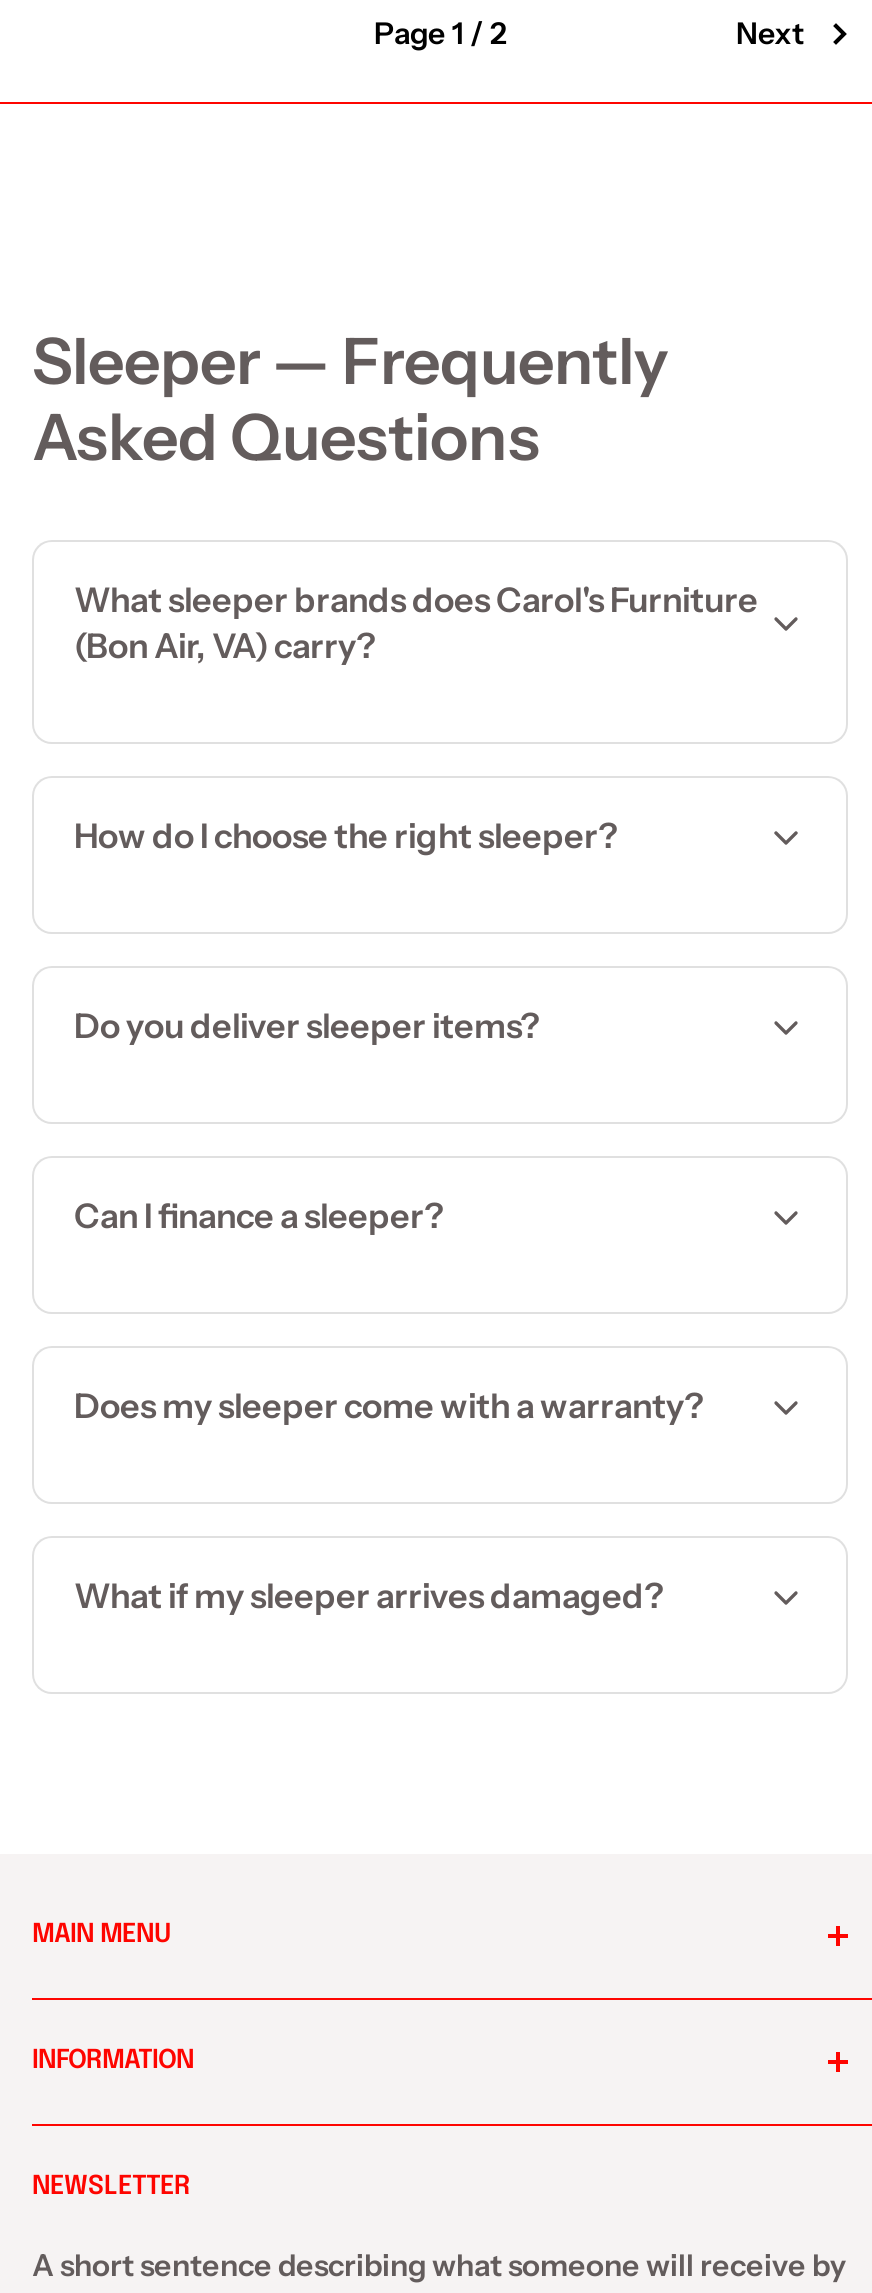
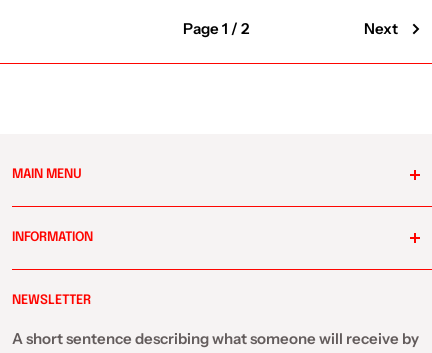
[32,323,758,667] Sleeper — Frequently | Asked Questions | What sleeper brands does Carol's Furniture | (Bon Air, VA) carry? -> none
[74,817,618,857] How do I choose the right sleeper? -> none
[74,1007,540,1047] Do you deliver sleeper items? -> none
[74,1197,444,1237] Can I finance a sleeper? -> none
[74,1387,704,1427] Does my sleeper come with a warranty? -> none
[74,1577,664,1617] What if my sleeper arrives damaged? -> none

